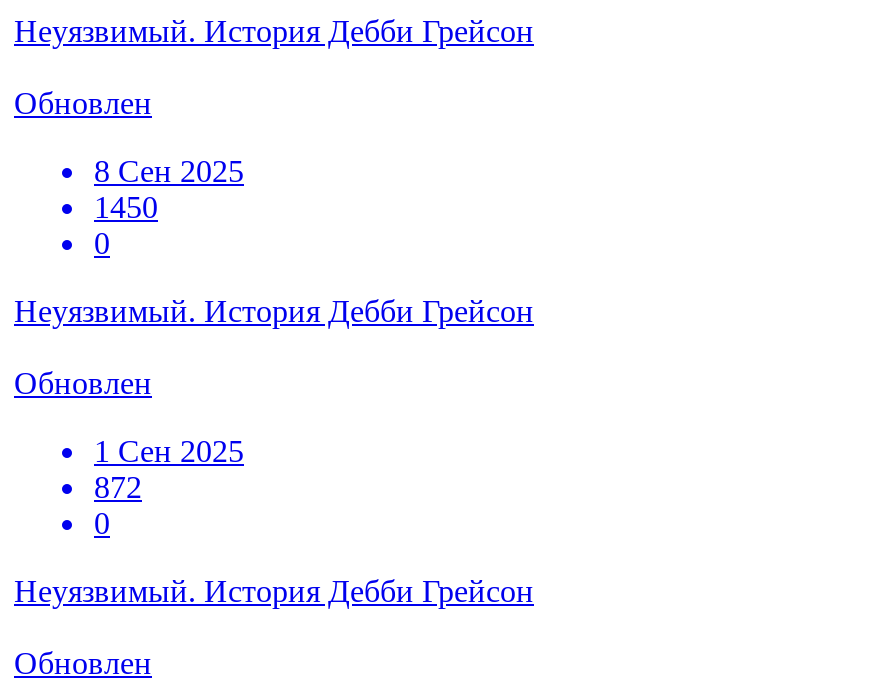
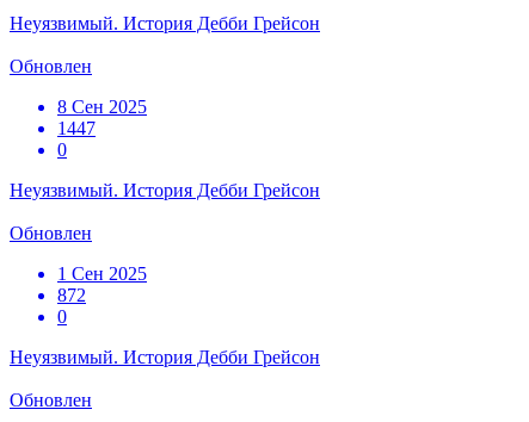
[94,190,158,224] 1450 -> [57,118,96,138] 1447

